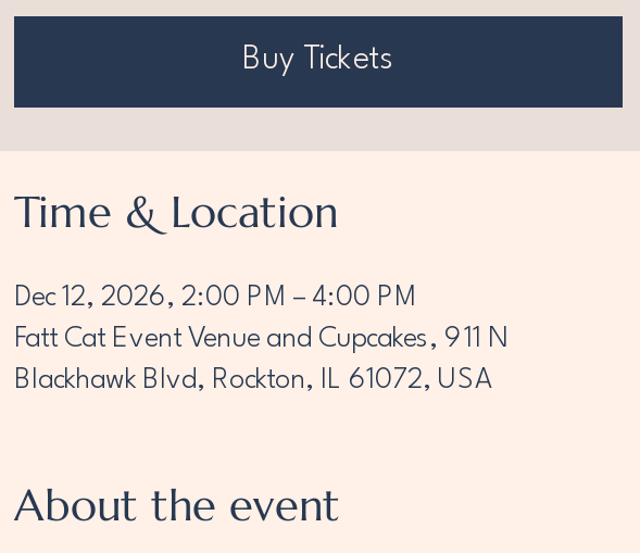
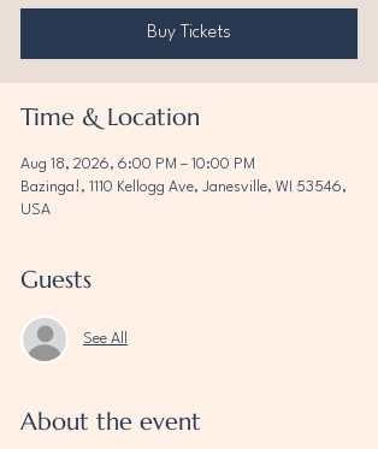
[14,283,507,394] Dec 12, 2026, 2:00 PM – 4:00 PM | Fatt Cat Event Venue and Cupcakes, 911 N | Blackhawk Blvd, Rockton, IL 61072, USA -> [20,156,347,347] Aug 18, 2026, 6:00 PM – 10:00 PM | Bazinga!, 1110 Kellogg Ave, Janesville, WI 53546, | USA | Guests | See All

